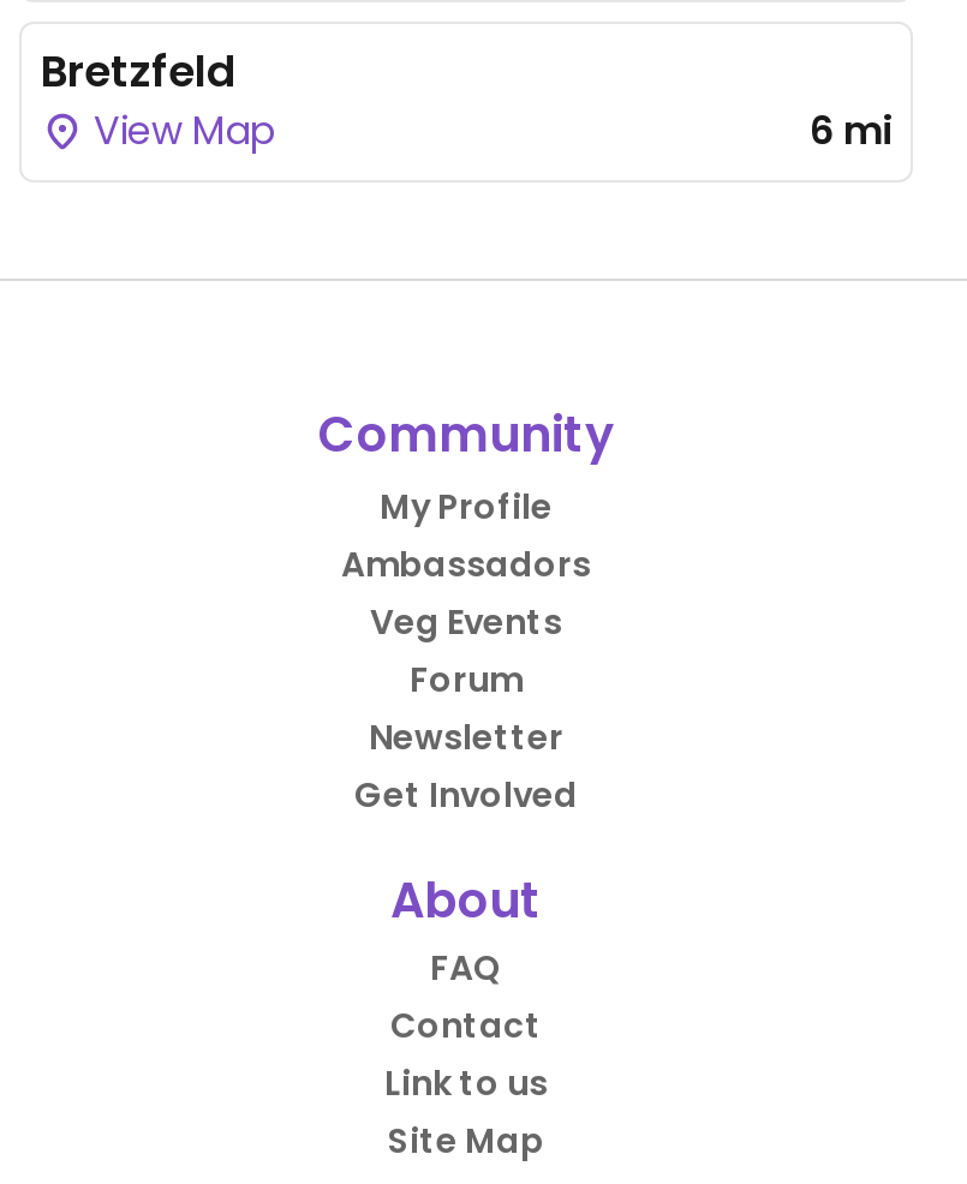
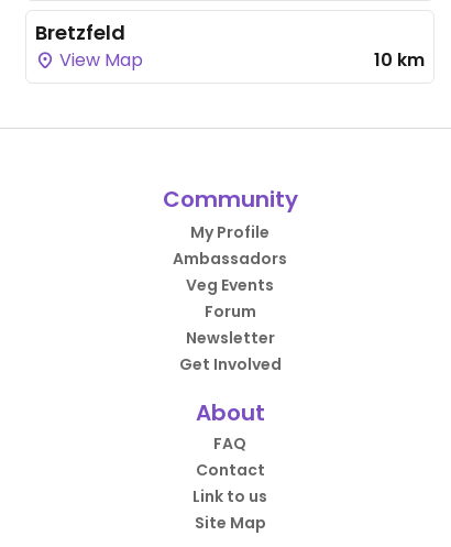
[810,103,891,159] 6 mi -> [374,47,425,73] 10 km

